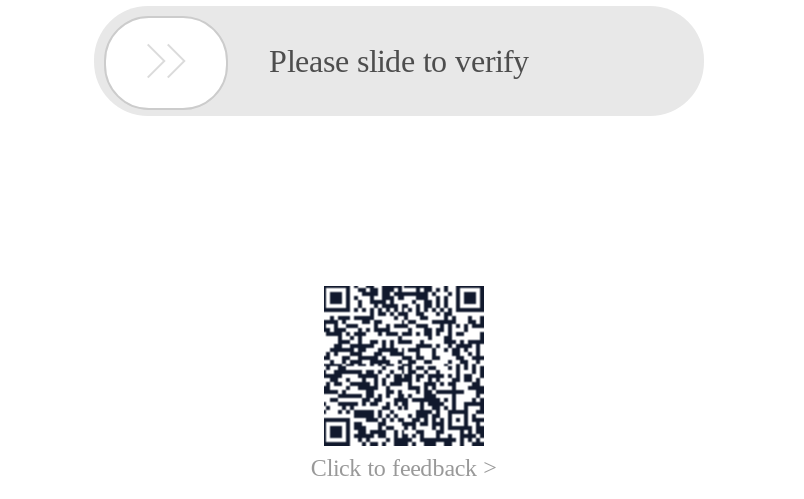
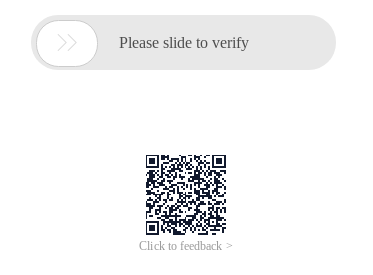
[322,284,486,448] [image] -> [145,154,227,235] [image]

